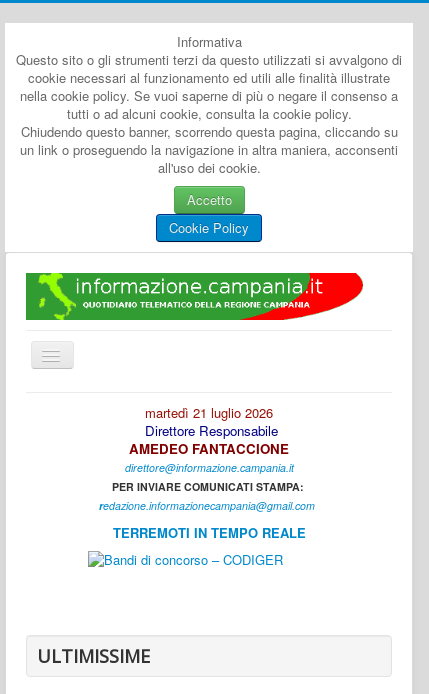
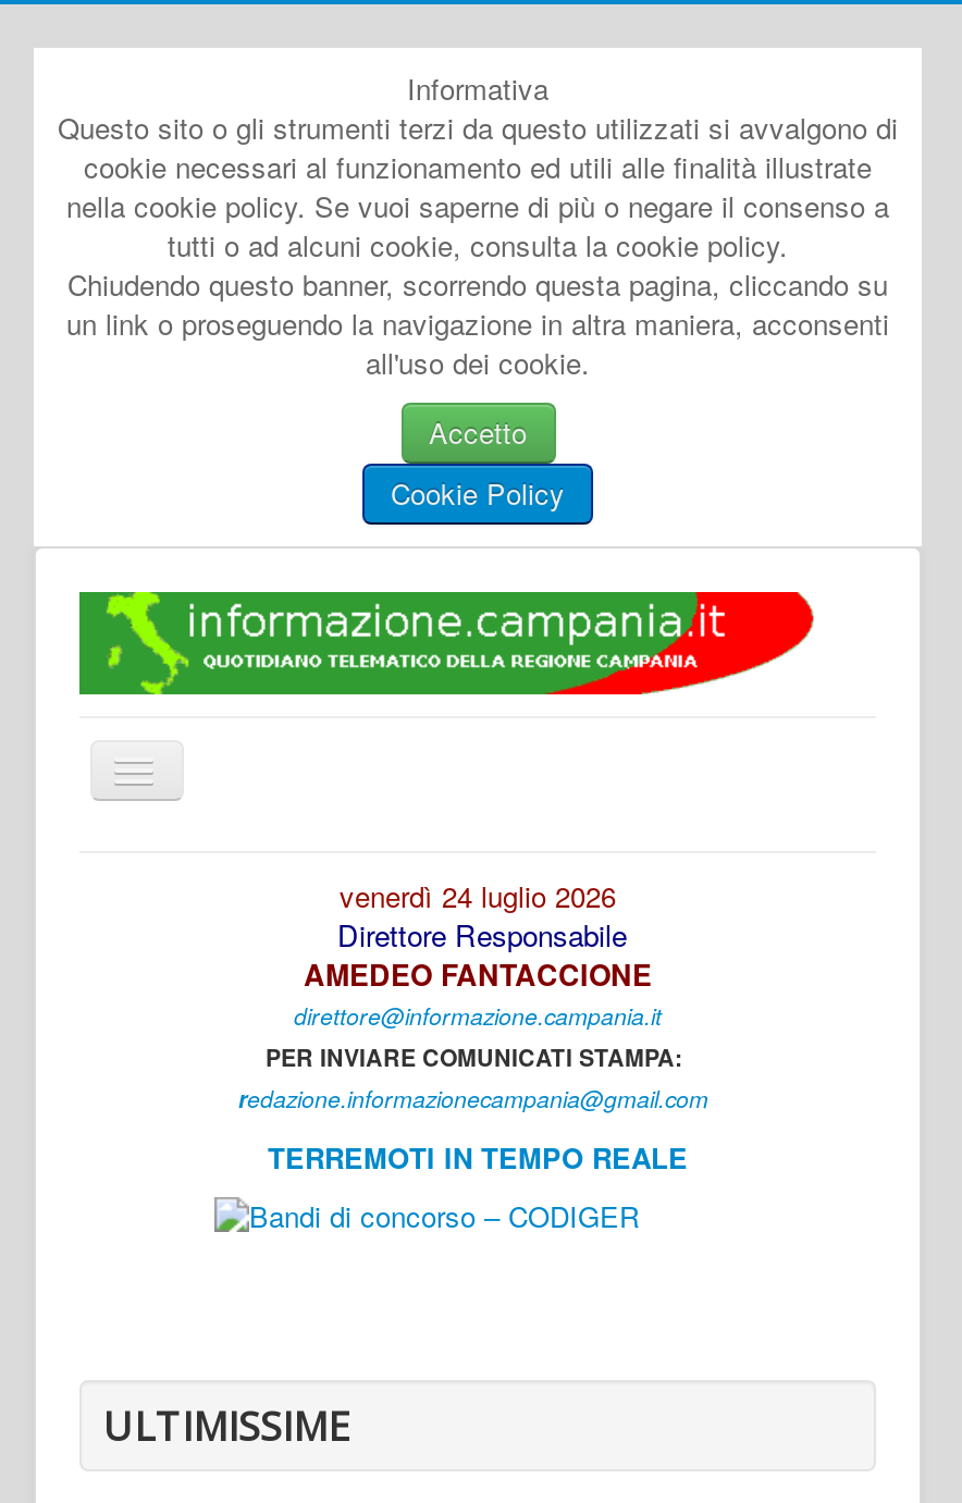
[145,403,273,422] martedì 21 luglio 2026 -> [340,875,616,916] venerdì 24 luglio 2026

